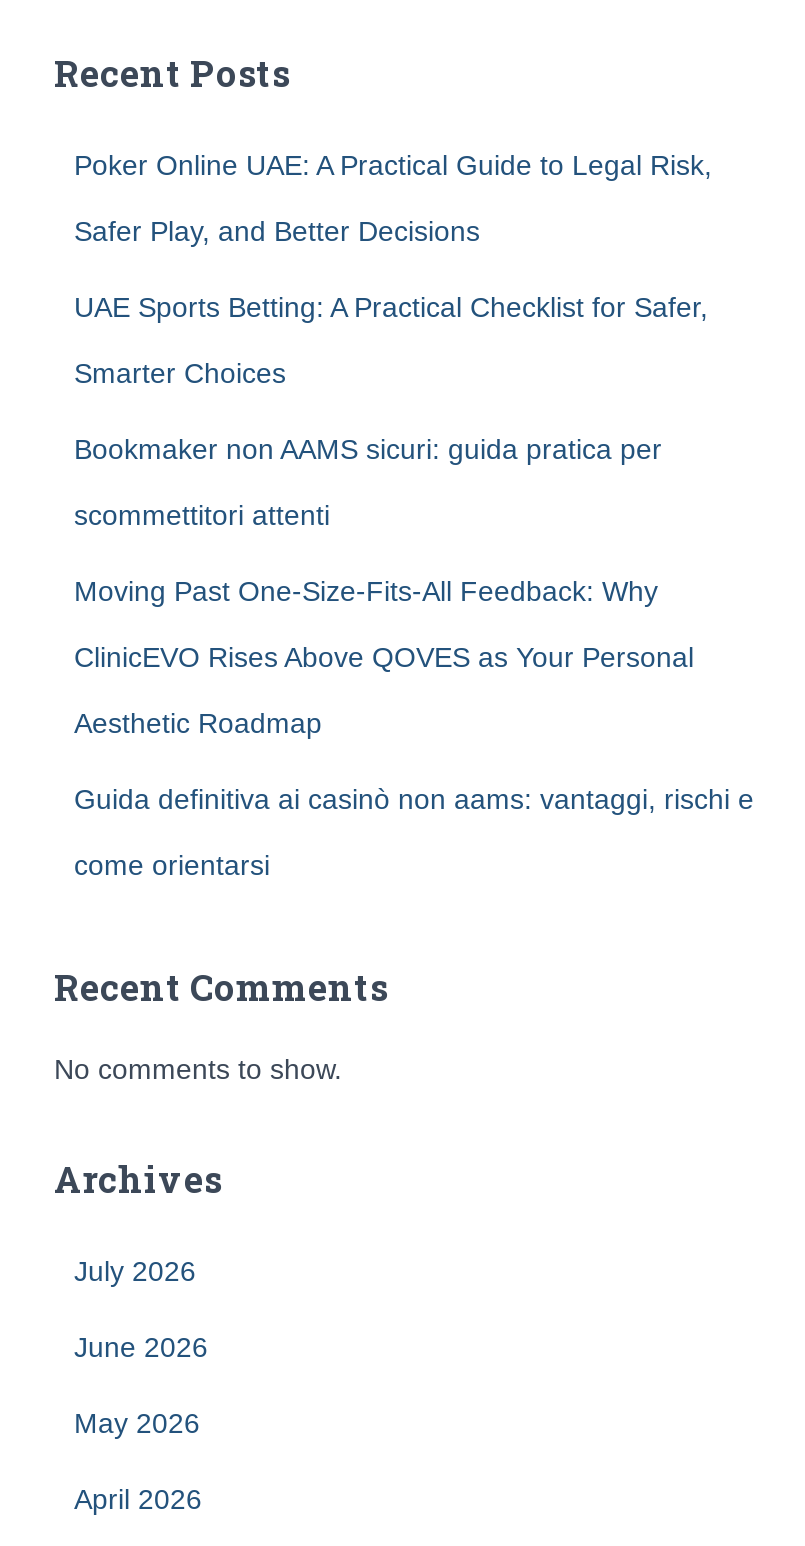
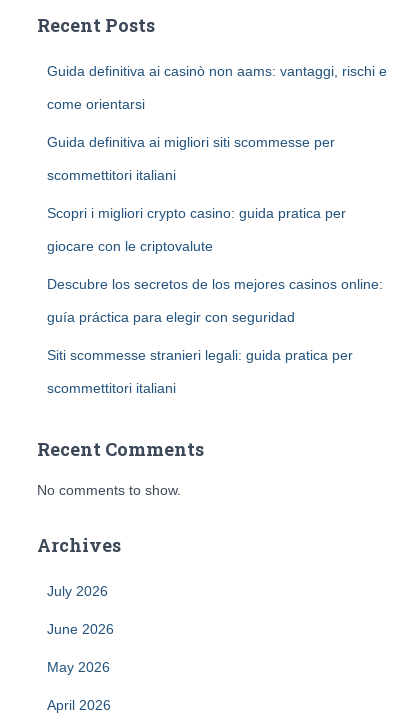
[74,149,712,739] Poker Online UAE: A Practical Guide to Legal Risk, | Safer Play, and Better Decisions | UAE Sports Betting: A Practical Checklist for Safer, | Smarter Choices | Bookmaker non AAMS sicuri: guida pratica per | scommettitori attenti | Moving Past One-Size-Fits-All Feedback: Why | ClinicEVO Rises Above QOVES as Your Personal | Aesthetic Roadmap -> none
moved [74,783,754,881] -> [47,63,387,112]: Guida definitiva ai casinò non aams: vantaggi, rischi e | come orientarsi
none -> [47,134,383,396] Guida definitiva ai migliori siti scommesse per | scommettitori italiani | Scopri i migliori crypto casino: guida pratica per | giocare con le criptovalute | Descubre los secretos de los mejores casinos online: | guía práctica para elegir con seguridad | Siti scommesse stranieri legali: guida pratica per | scommettitori italiani

